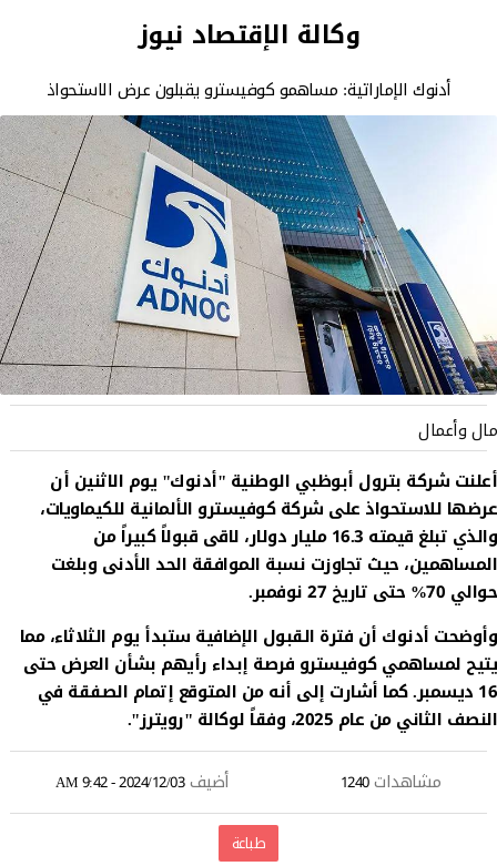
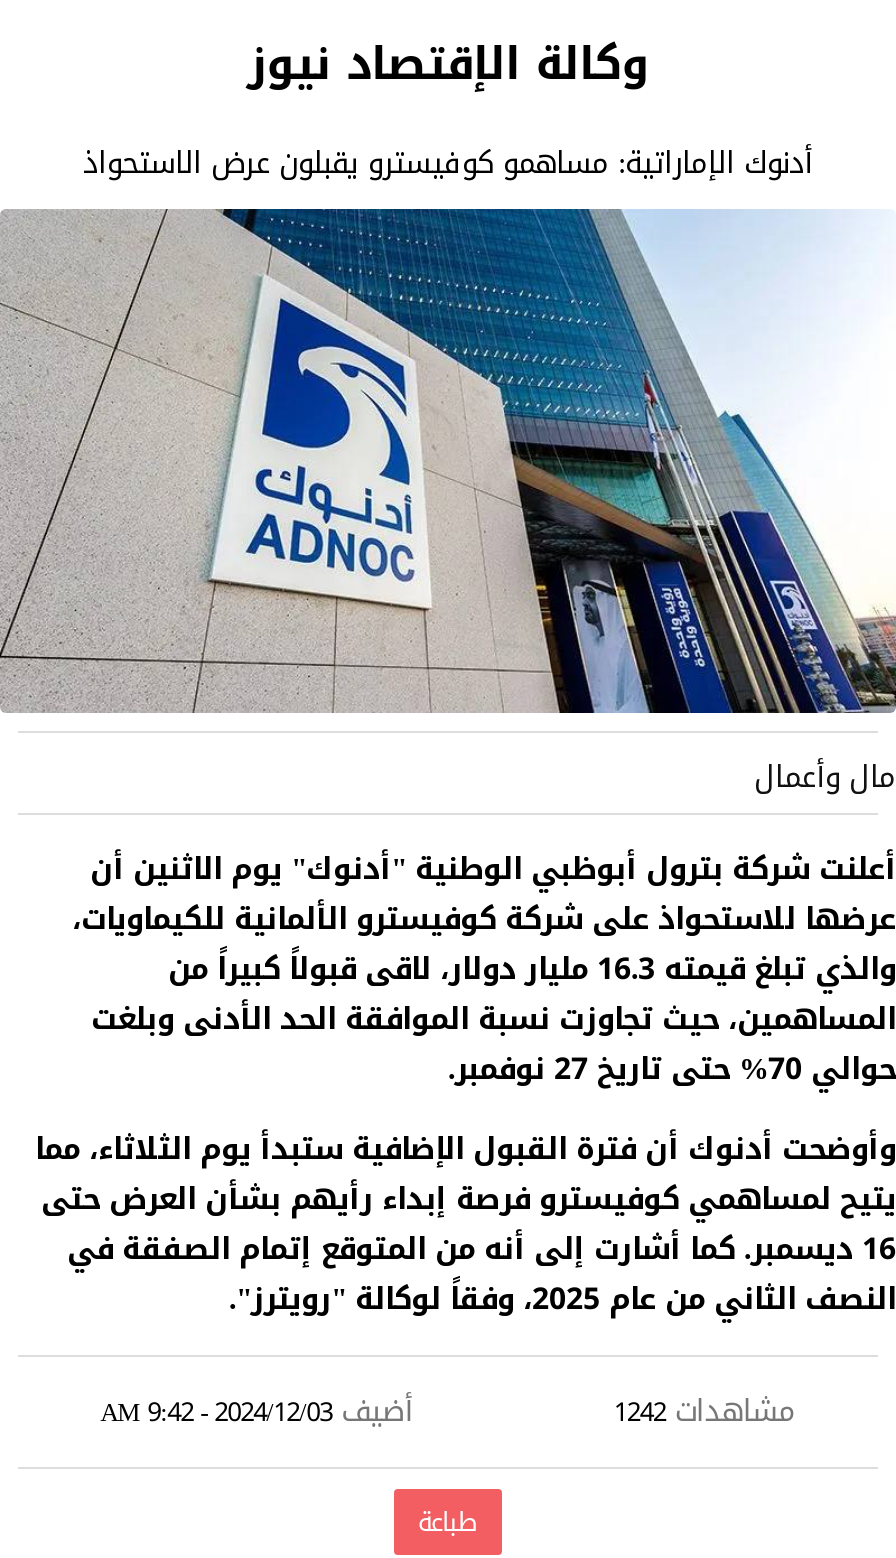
[340,767,441,798] مشاهدات 1240 -> [614,1384,796,1440] مشاهدات 1242

